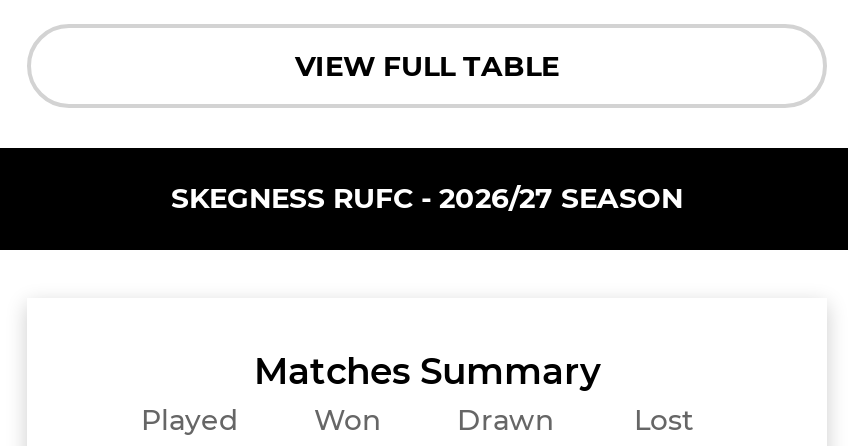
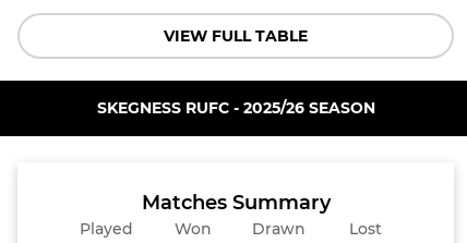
[171,180,683,216] SKEGNESS RUFC - 2026/27 SEASON -> [97,98,375,118] SKEGNESS RUFC - 2025/26 SEASON

